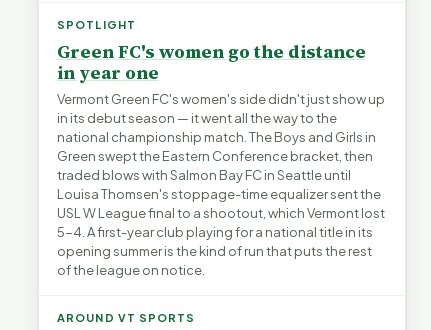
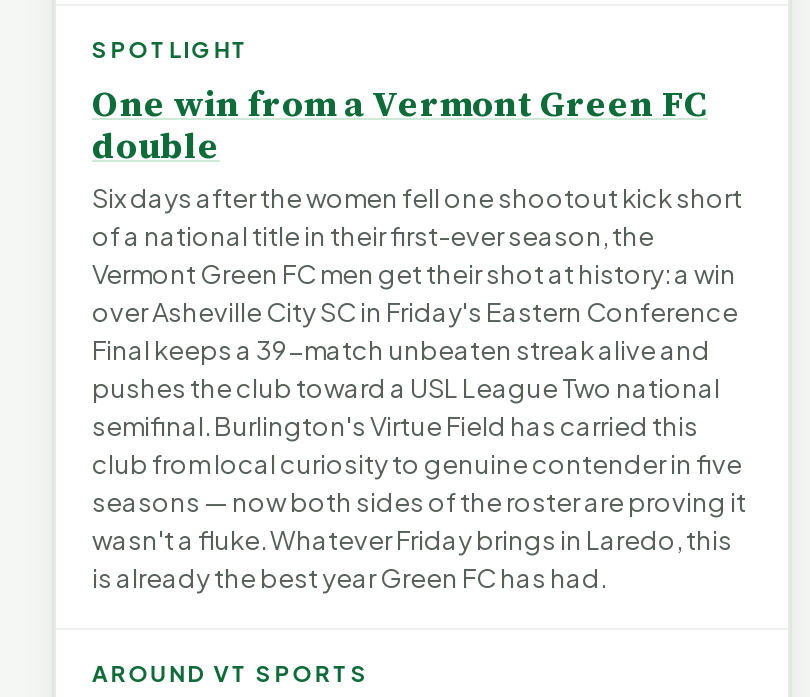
[57,39,385,278] Green FC's women go the distance | in year one | Vermont Green FC's women's side didn't just show up | in its debut season — it went all the way to the | national championship match. The Boys and Girls in | Green swept the Eastern Conference bracket, then | traded blows with Salmon Bay FC in Seattle until | Louisa Thomsen's stoppage-time equalizer sent the | USL W League final to a shootout, which Vermont lost | 5-4. A first-year club playing for a national title in its | opening summer is the kind of run that puts the rest | of the league on notice. -> [92,79,746,595] One win from a Vermont Green FC | double | Six days after the women fell one shootout kick short | of a national title in their first-ever season, the | Vermont Green FC men get their shot at history: a win | over Asheville City SC in Friday's Eastern Conference | Final keeps a 39-match unbeaten streak alive and | pushes the club toward a USL League Two national | semifinal. Burlington's Virtue Field has carried this | club from local curiosity to genuine contender in five | seasons — now both sides of the roster are proving it | wasn't a fluke. Whatever Friday brings in Laredo, this | is already the best year Green FC has had.

